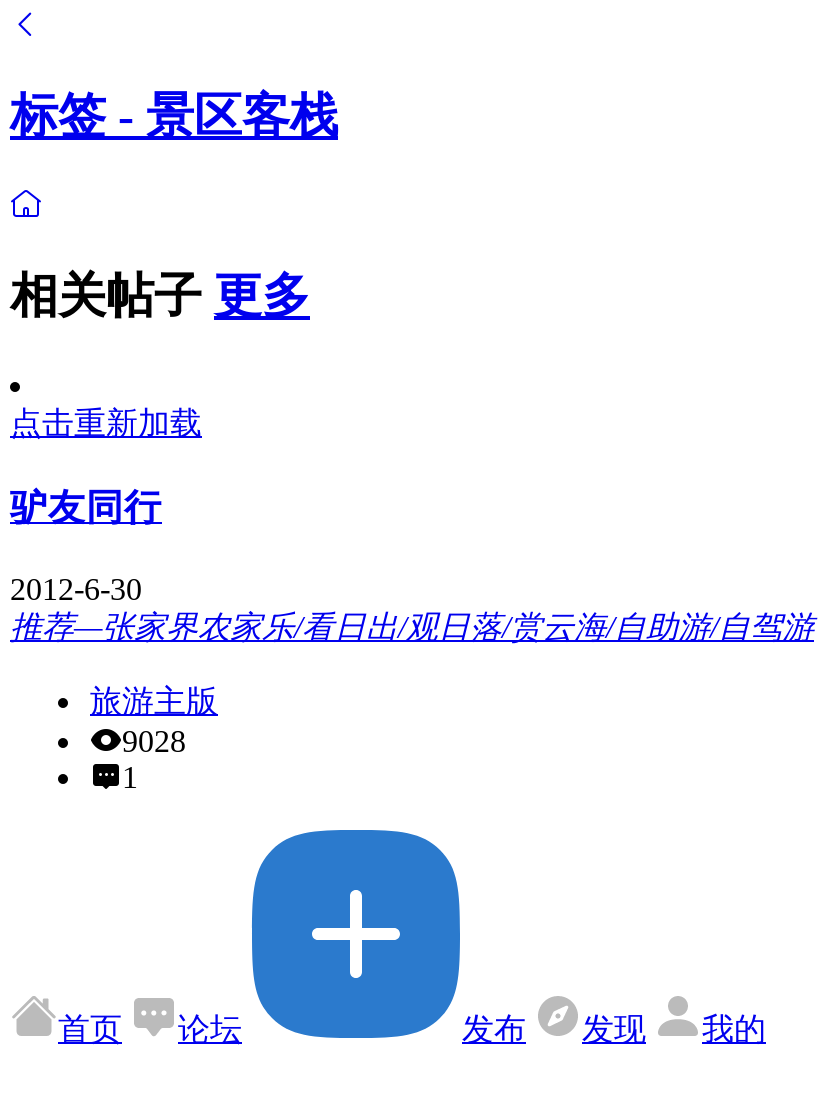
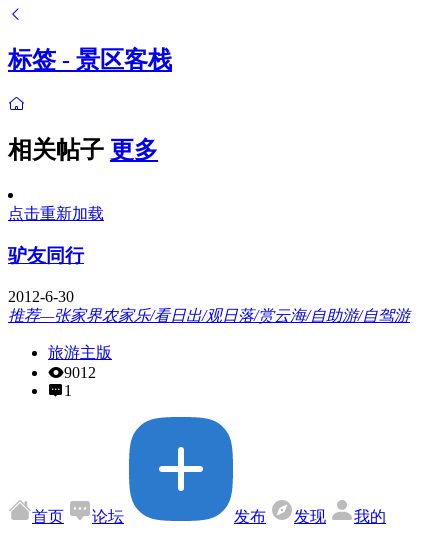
[122,724,186,758] 9028 -> [64,364,96,381] 9012

